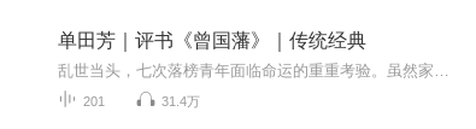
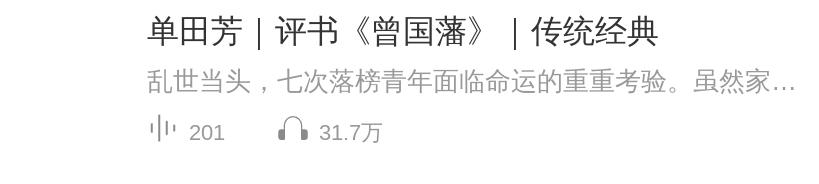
[161,94,200,108] 31.4万 -> [319,120,383,144] 31.7万

